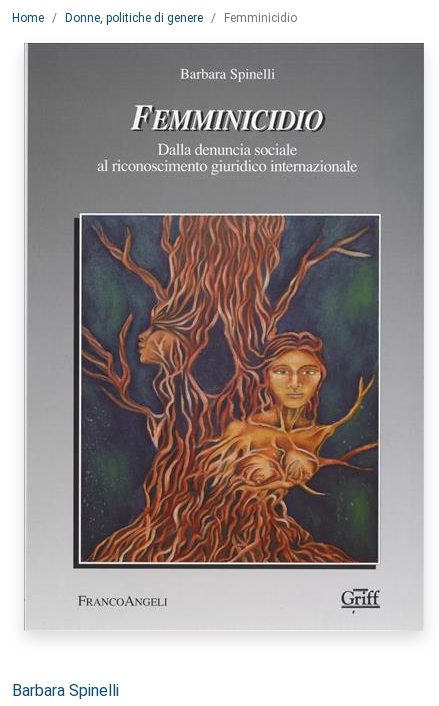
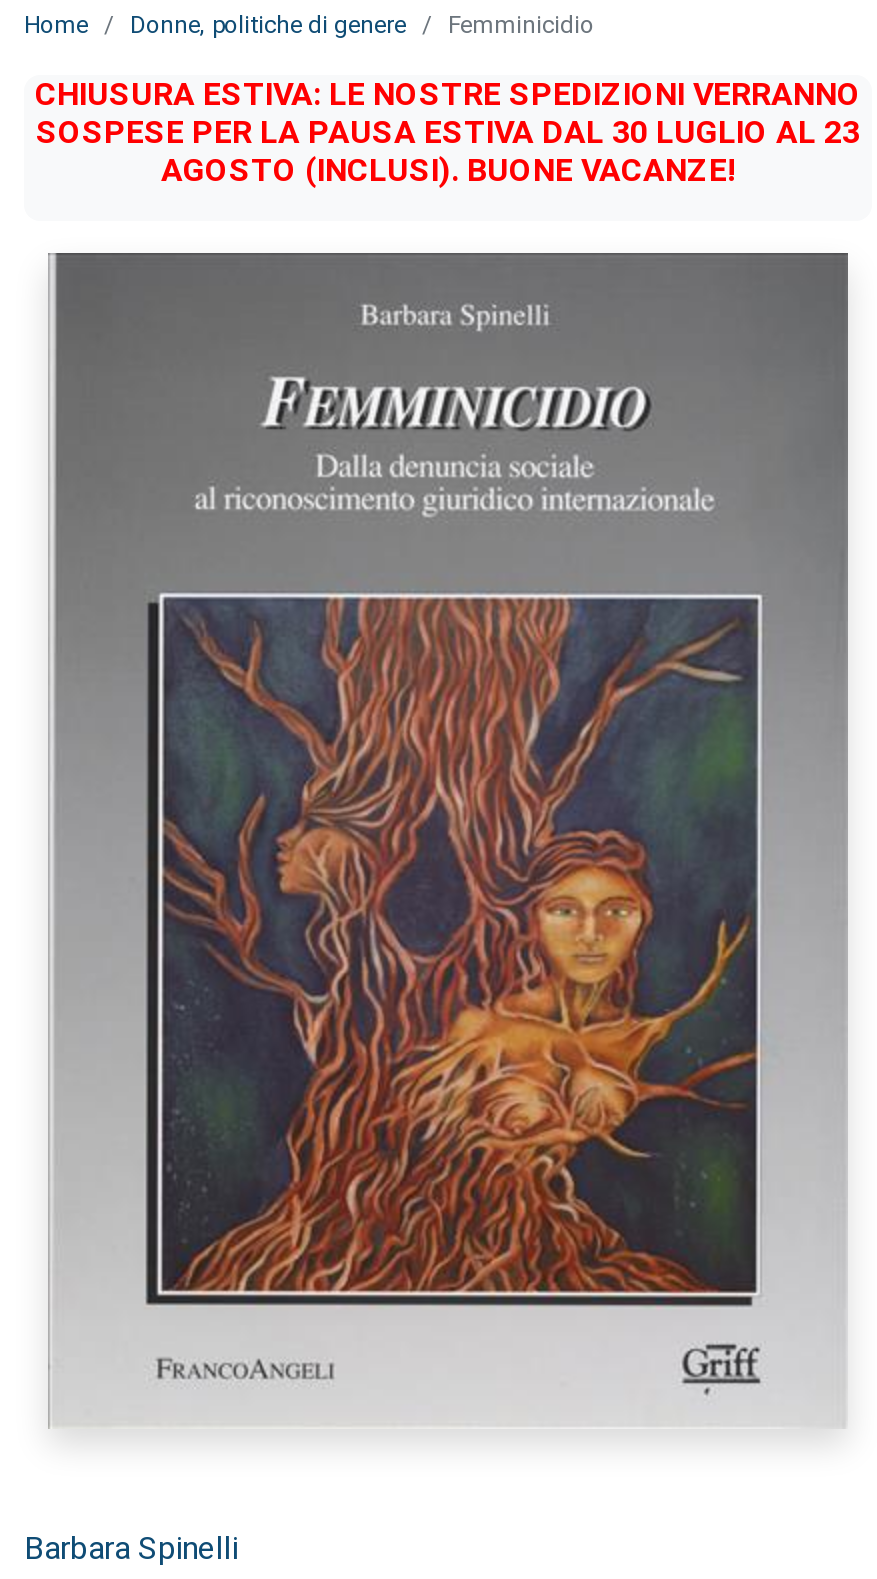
none -> [35,75,861,189] CHIUSURA ESTIVA: LE NOSTRE SPEDIZIONI VERRANNO | SOSPESE PER LA PAUSA ESTIVA DAL 30 LUGLIO AL 23 | AGOSTO (INCLUSI). BUONE VACANZE!

